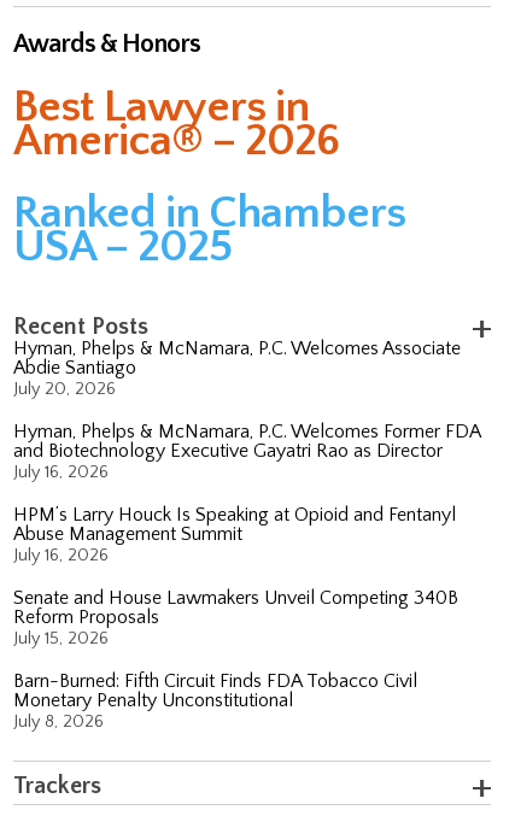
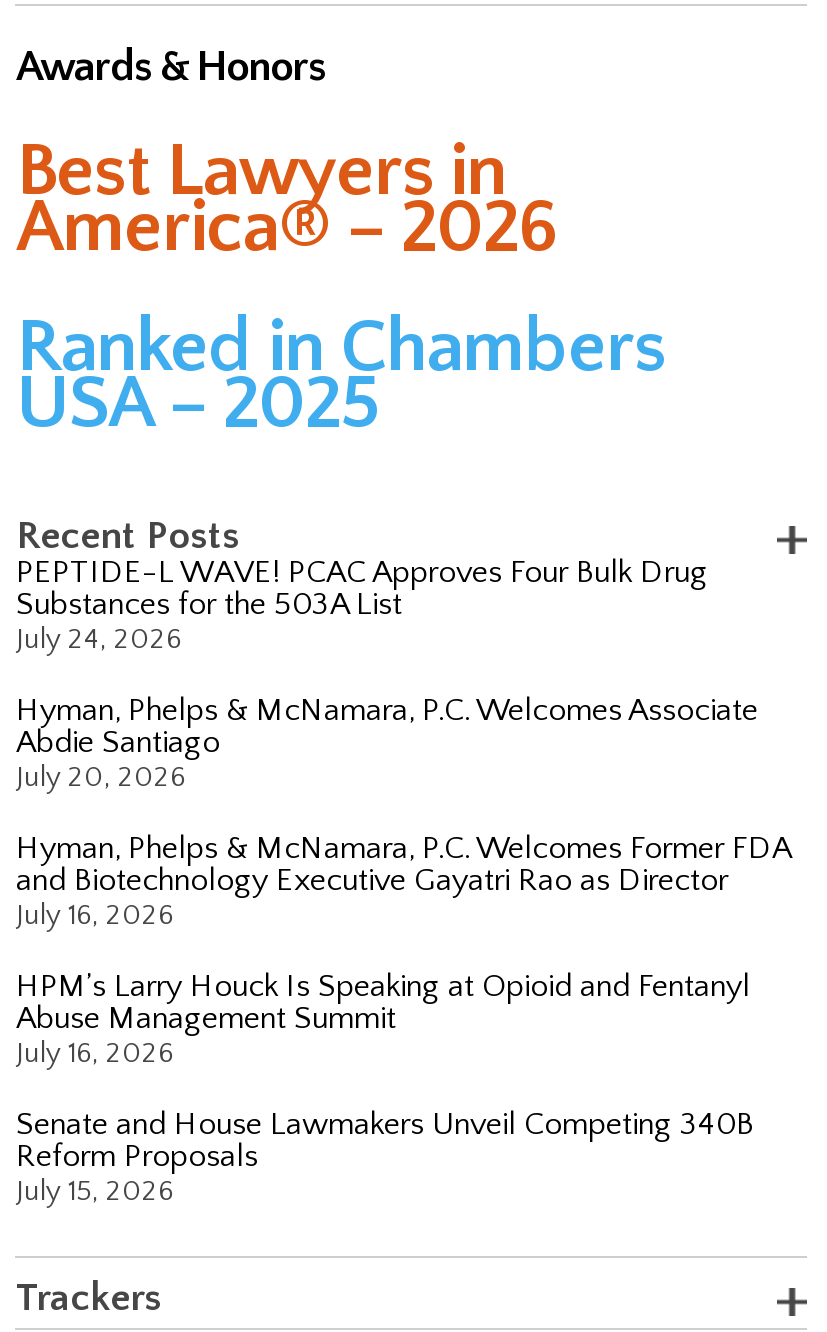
none -> [16,554,708,656] PEPTIDE-L WAVE! PCAC Approves Four Bulk Drug | Substances for the 503A List | July 24, 2026
moved [14,337,481,648] -> [16,692,790,1208]: Hyman, Phelps & McNamara, P.C. Welcomes Associate | Abdie Santiago | July 20, 2026 | ... | Reform Proposals | July 15, 2026
[14,670,418,732] Barn-Burned: Fifth Circuit Finds FDA Tobacco Civil | Monetary Penalty Unconstitutional | July 8, 2026 -> none

